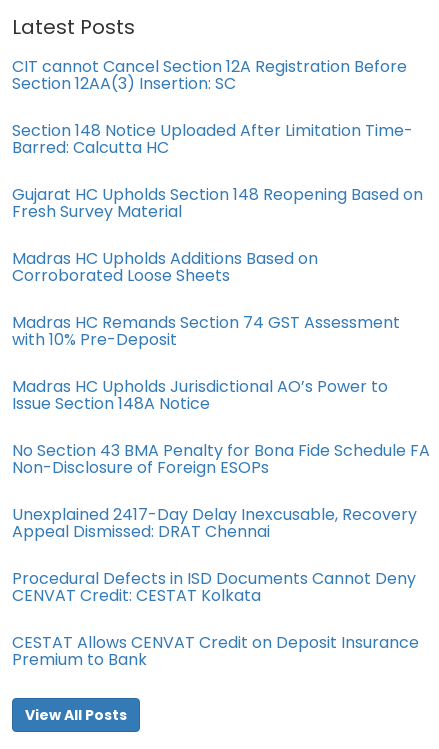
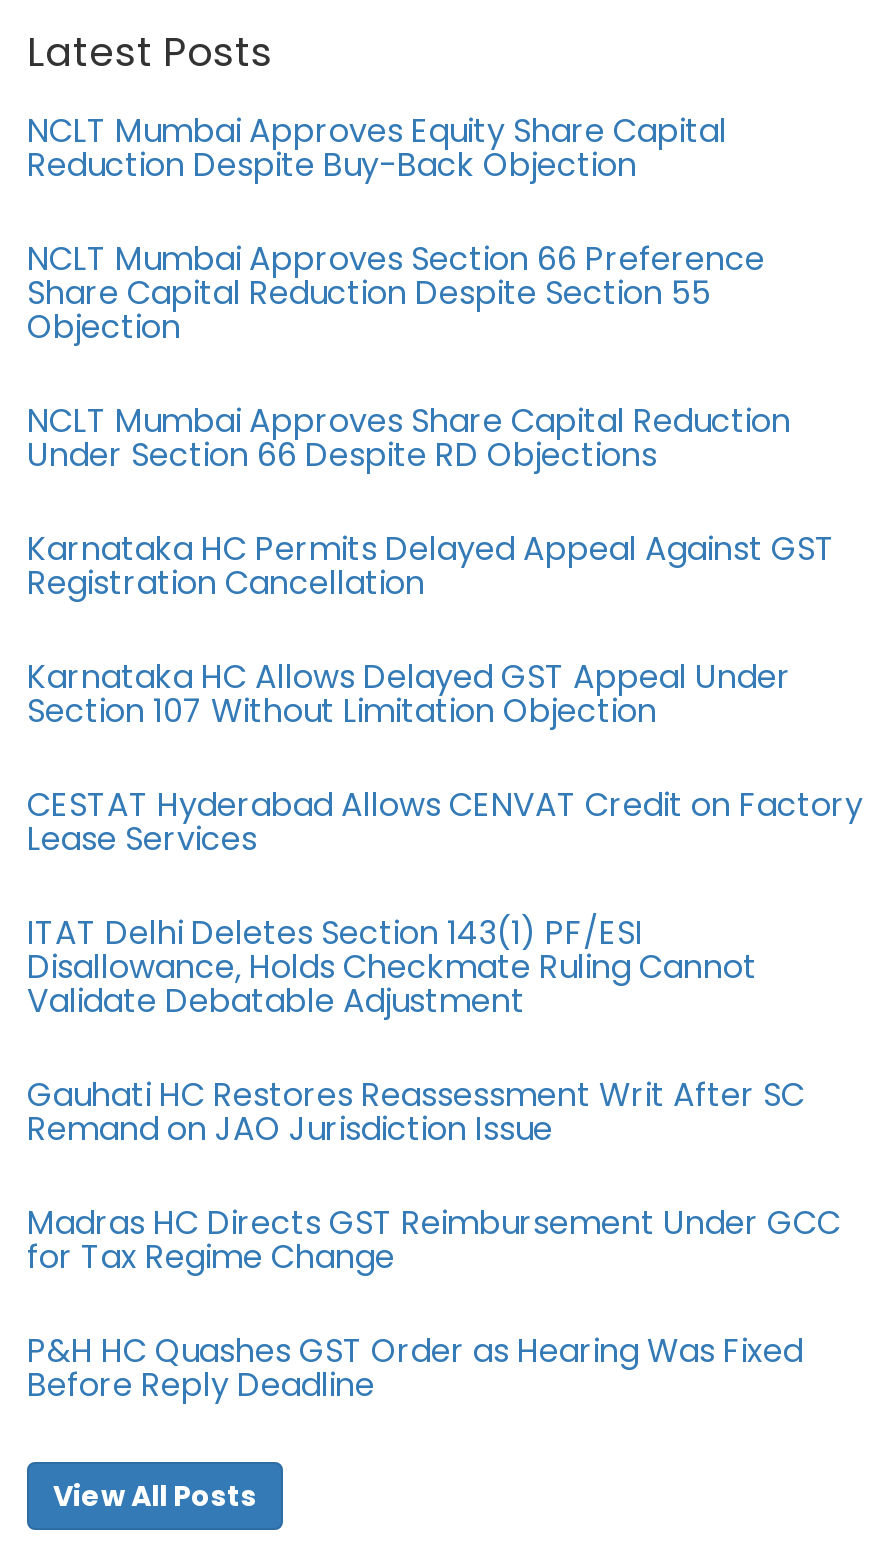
[12,55,407,95] CIT cannot Cancel Section 12A Registration Before | Section 12AA(3) Insertion: SC -> [27,108,727,188] NCLT Mumbai Approves Equity Share Capital | Reduction Despite Buy-Back Objection
[12,119,413,159] Section 148 Notice Uploaded After Limitation Time- | Barred: Calcutta HC -> [27,236,765,350] NCLT Mumbai Approves Section 66 Preference | Share Capital Reduction Despite Section 55 | Objection
[12,183,423,223] Gujarat HC Upholds Section 148 Reopening Based on | Fresh Survey Material -> [27,398,791,478] NCLT Mumbai Approves Share Capital Reduction | Under Section 66 Despite RD Objections
[12,247,318,287] Madras HC Upholds Additions Based on | Corroborated Loose Sheets -> [27,526,835,606] Karnataka HC Permits Delayed Appeal Against GST | Registration Cancellation
[12,311,400,351] Madras HC Remands Section 74 GST Assessment | with 10% Pre-Deposit -> [27,654,791,734] Karnataka HC Allows Delayed GST Appeal Under | Section 107 Without Limitation Objection
[12,375,388,415] Madras HC Upholds Jurisdictional AO’s Power to | Issue Section 148A Notice -> [27,782,863,862] CESTAT Hyderabad Allows CENVAT Credit on Factory | Lease Services
[12,439,430,479] No Section 43 BMA Penalty for Bona Fide Schedule FA | Non-Disclosure of Foreign ESOPs -> [27,910,757,1024] ITAT Delhi Deletes Section 143(1) PF/ESI | Disallowance, Holds Checkmate Ruling Cannot | Validate Debatable Adjustment
[12,503,417,543] Unexplained 2417-Day Delay Inexcusable, Recovery | Appeal Dismissed: DRAT Chennai -> [27,1072,805,1152] Gauhati HC Restores Reassessment Writ After SC | Remand on JAO Jurisdiction Issue
[12,567,416,607] Procedural Defects in ISD Documents Cannot Deny | CENVAT Credit: CESTAT Kolkata -> [27,1200,841,1280] Madras HC Directs GST Reimbursement Under GCC | for Tax Regime Change
[12,631,419,671] CESTAT Allows CENVAT Credit on Deposit Insurance | Premium to Bank -> [27,1328,803,1408] P&H HC Quashes GST Order as Hearing Was Fixed | Before Reply Deadline

